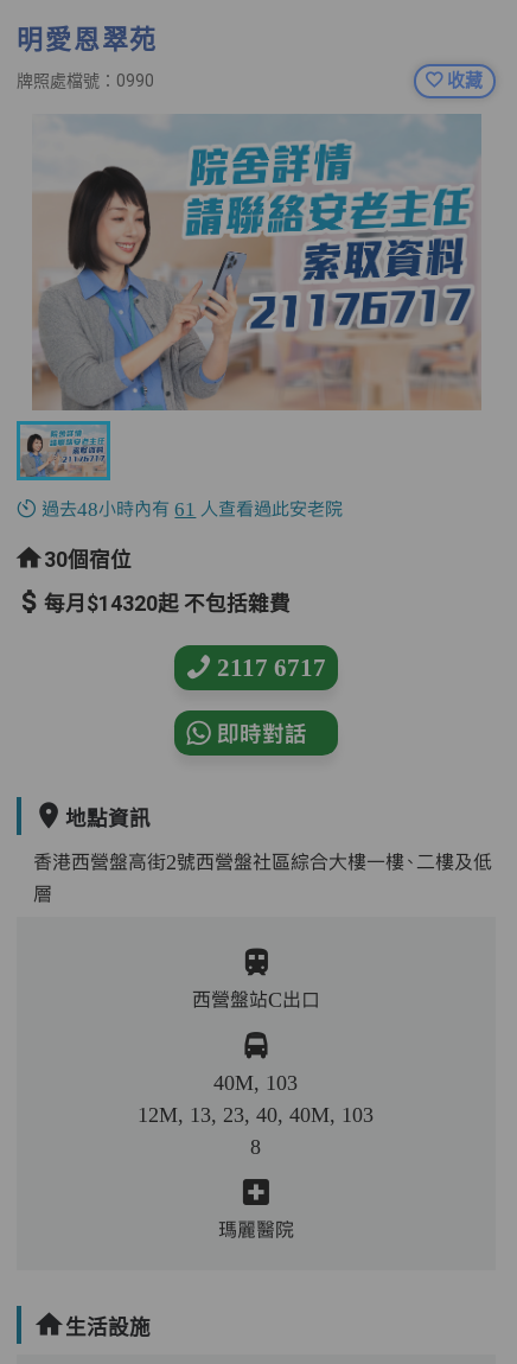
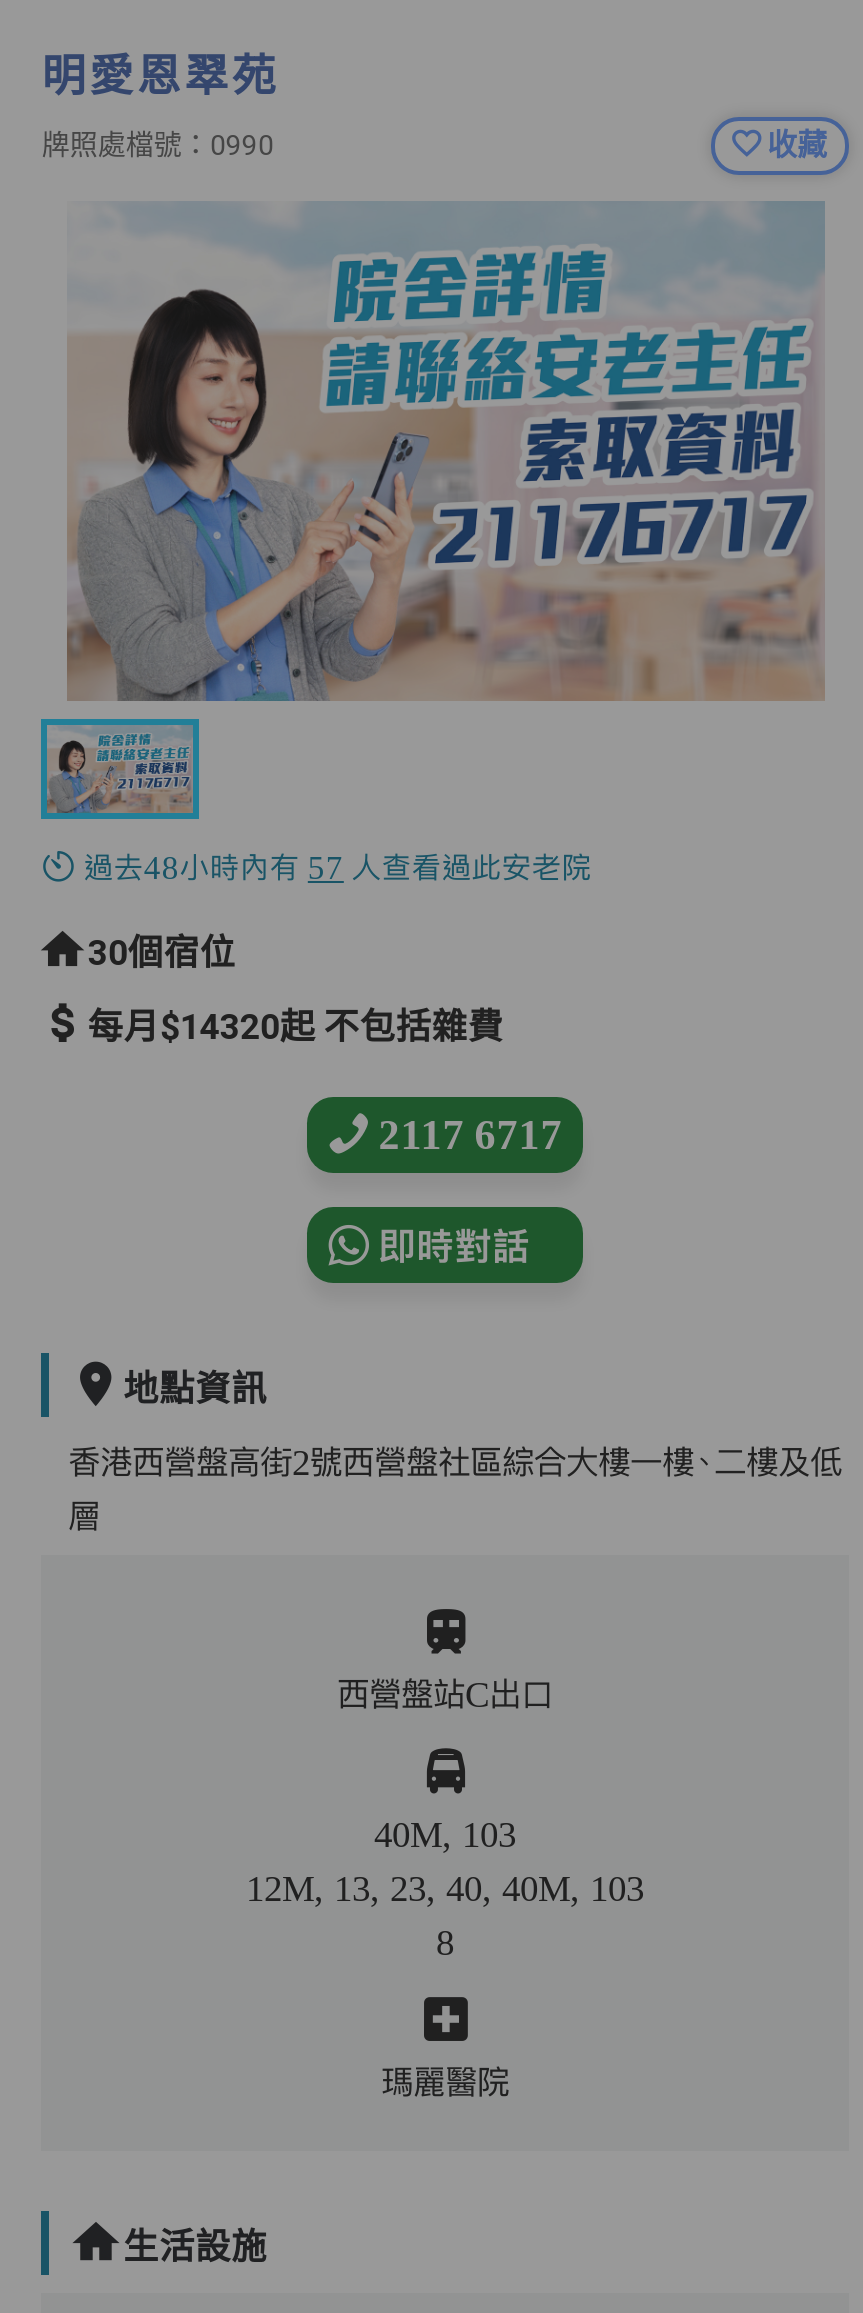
[42,499,343,518] 過去48小時內有61人查看過此安老院 -> [84,851,592,883] 過去48小時內有57人查看過此安老院

